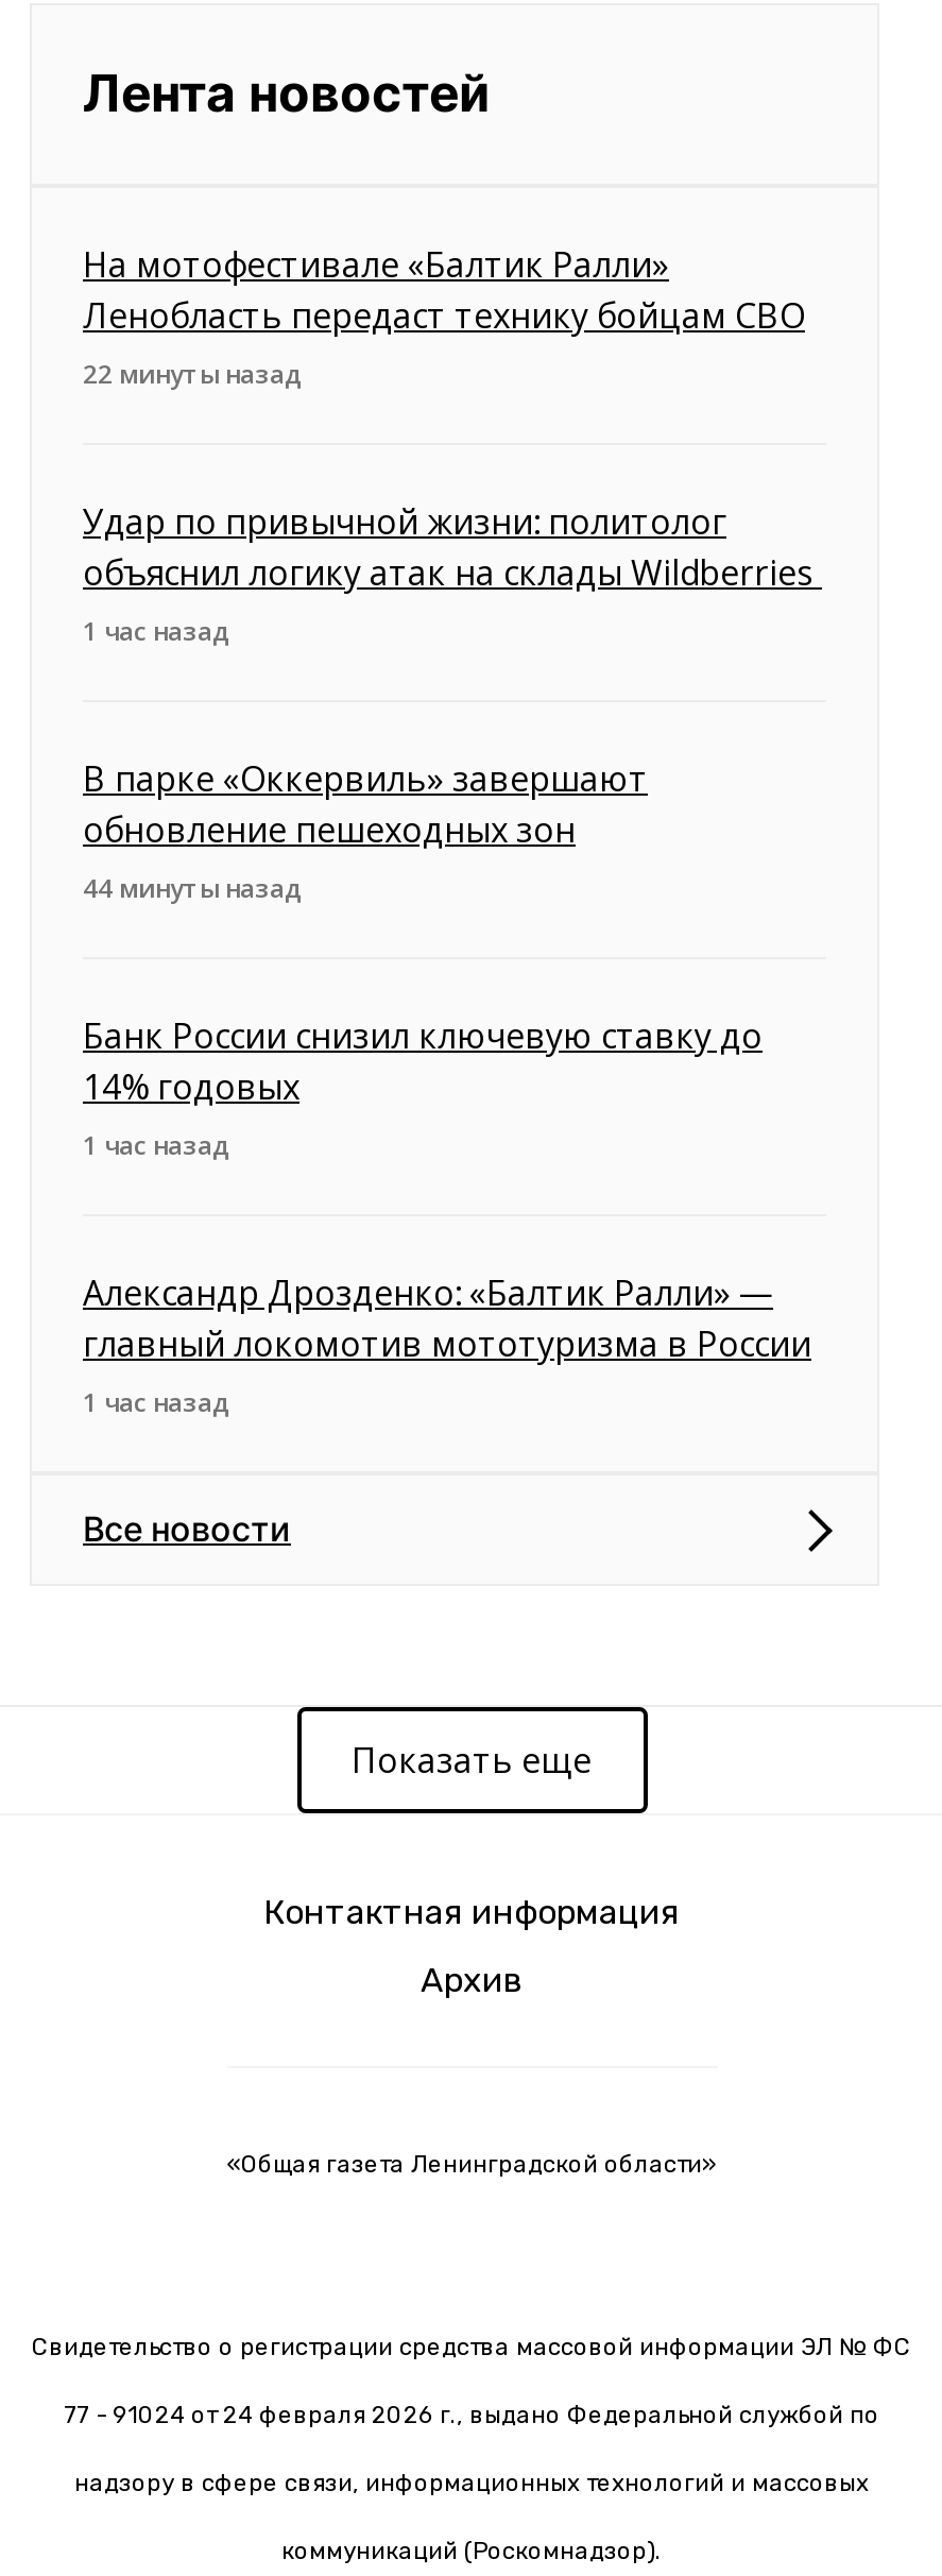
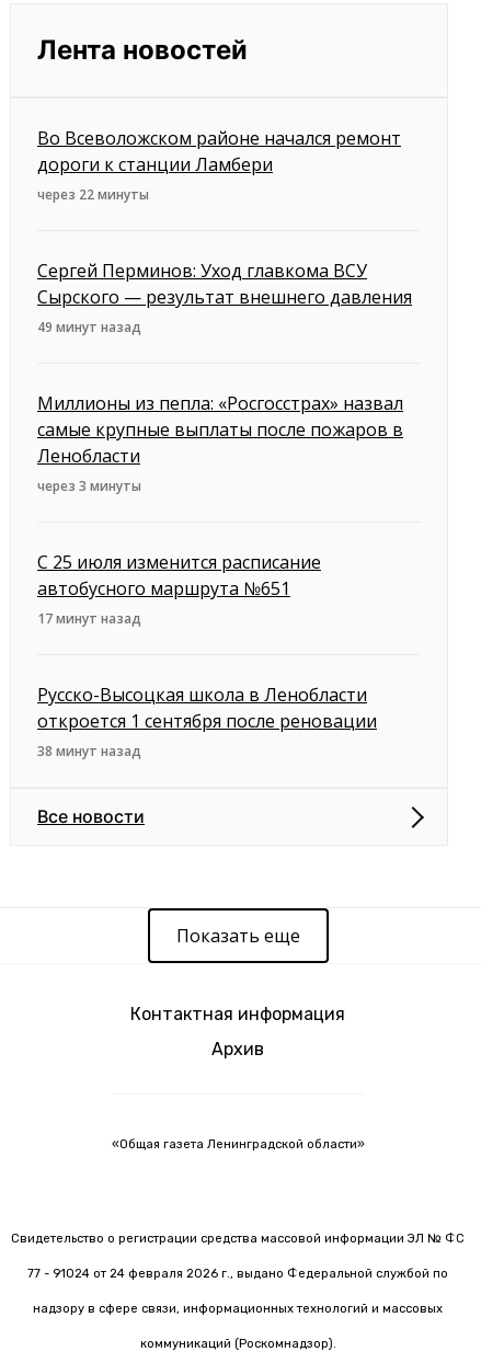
[83,241,805,392] На мотофестивале «Балтик Ралли» | Ленобласть передаст технику бойцам СВО | 22 минуты назад -> [37,126,401,204] Во Всеволожском районе начался ремонт | дороги к станции Ламбери | через 22 минуты
[83,498,822,649] Удар по привычной жизни: политолог | объяснил логику атак на склады Wildberries | 1 час назад -> [37,259,412,336] Сергей Перминов: Уход главкома ВСУ | Сырского — результат внешнего давления | 49 минут назад
[83,755,648,906] В парке «Оккервиль» завершают | обновление пешеходных зон | 44 минуты назад -> [37,391,403,495] Миллионы из пепла: «Росгосстрах» назвал | самые крупные выплаты после пожаров в | Ленобласти | через 3 минуты
[83,1013,763,1163] Банк России снизил ключевую ставку до | 14% годовых | 1 час назад -> [37,550,321,628] С 25 июля изменится расписание | автобусного маршрута №651 | 17 минут назад
[83,1270,811,1420] Александр Дрозденко: «Балтик Ралли» — | главный локомотив мототуризма в России | 1 час назад -> [37,683,377,760] Русско-Высоцкая школа в Ленобласти | откроется 1 сентября после реновации | 38 минут назад

